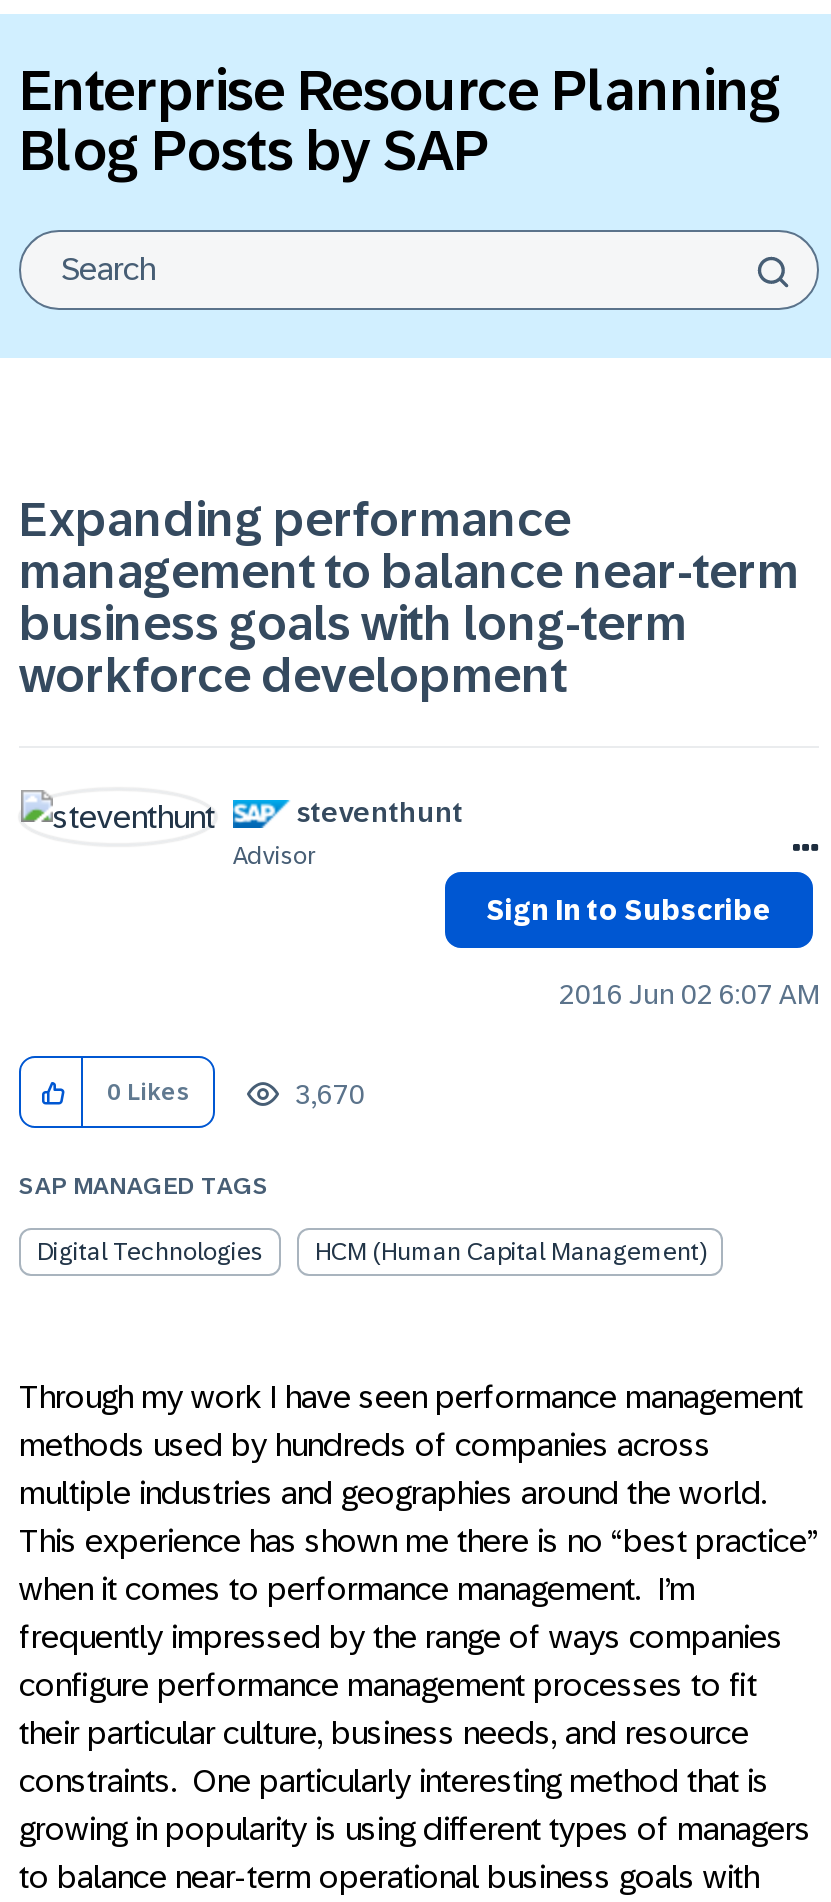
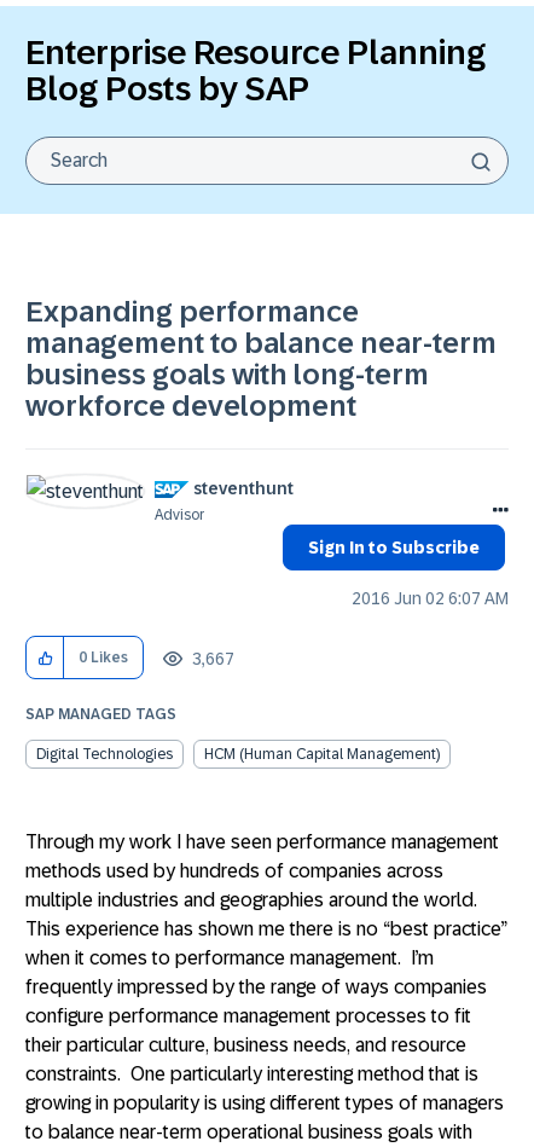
[295,1078,365,1110] 3,670 -> [192,649,234,668] 3,667

